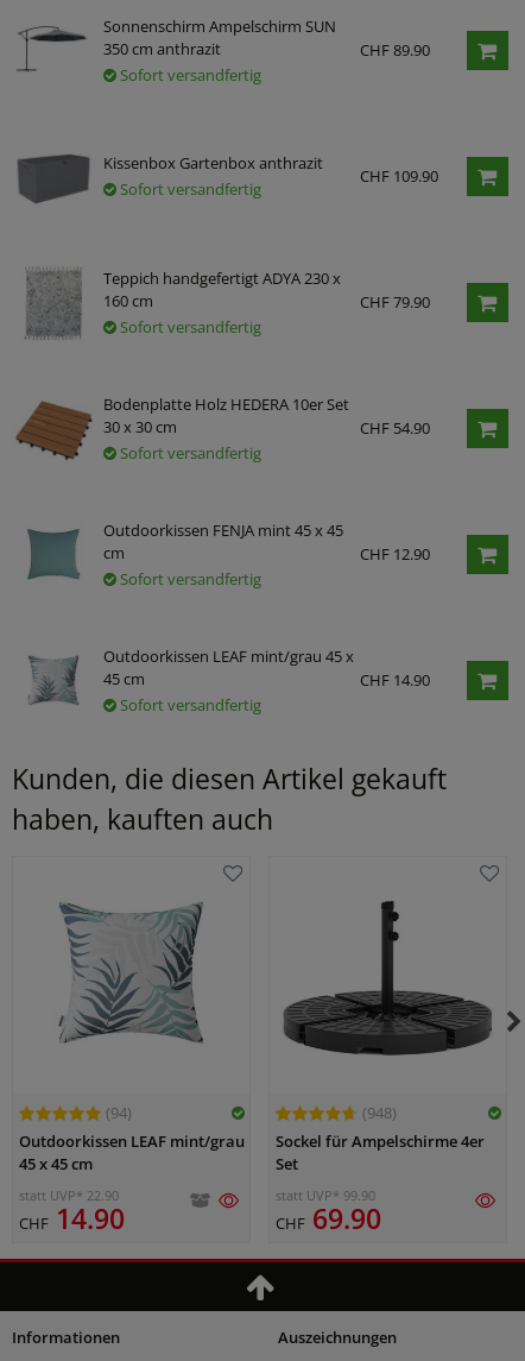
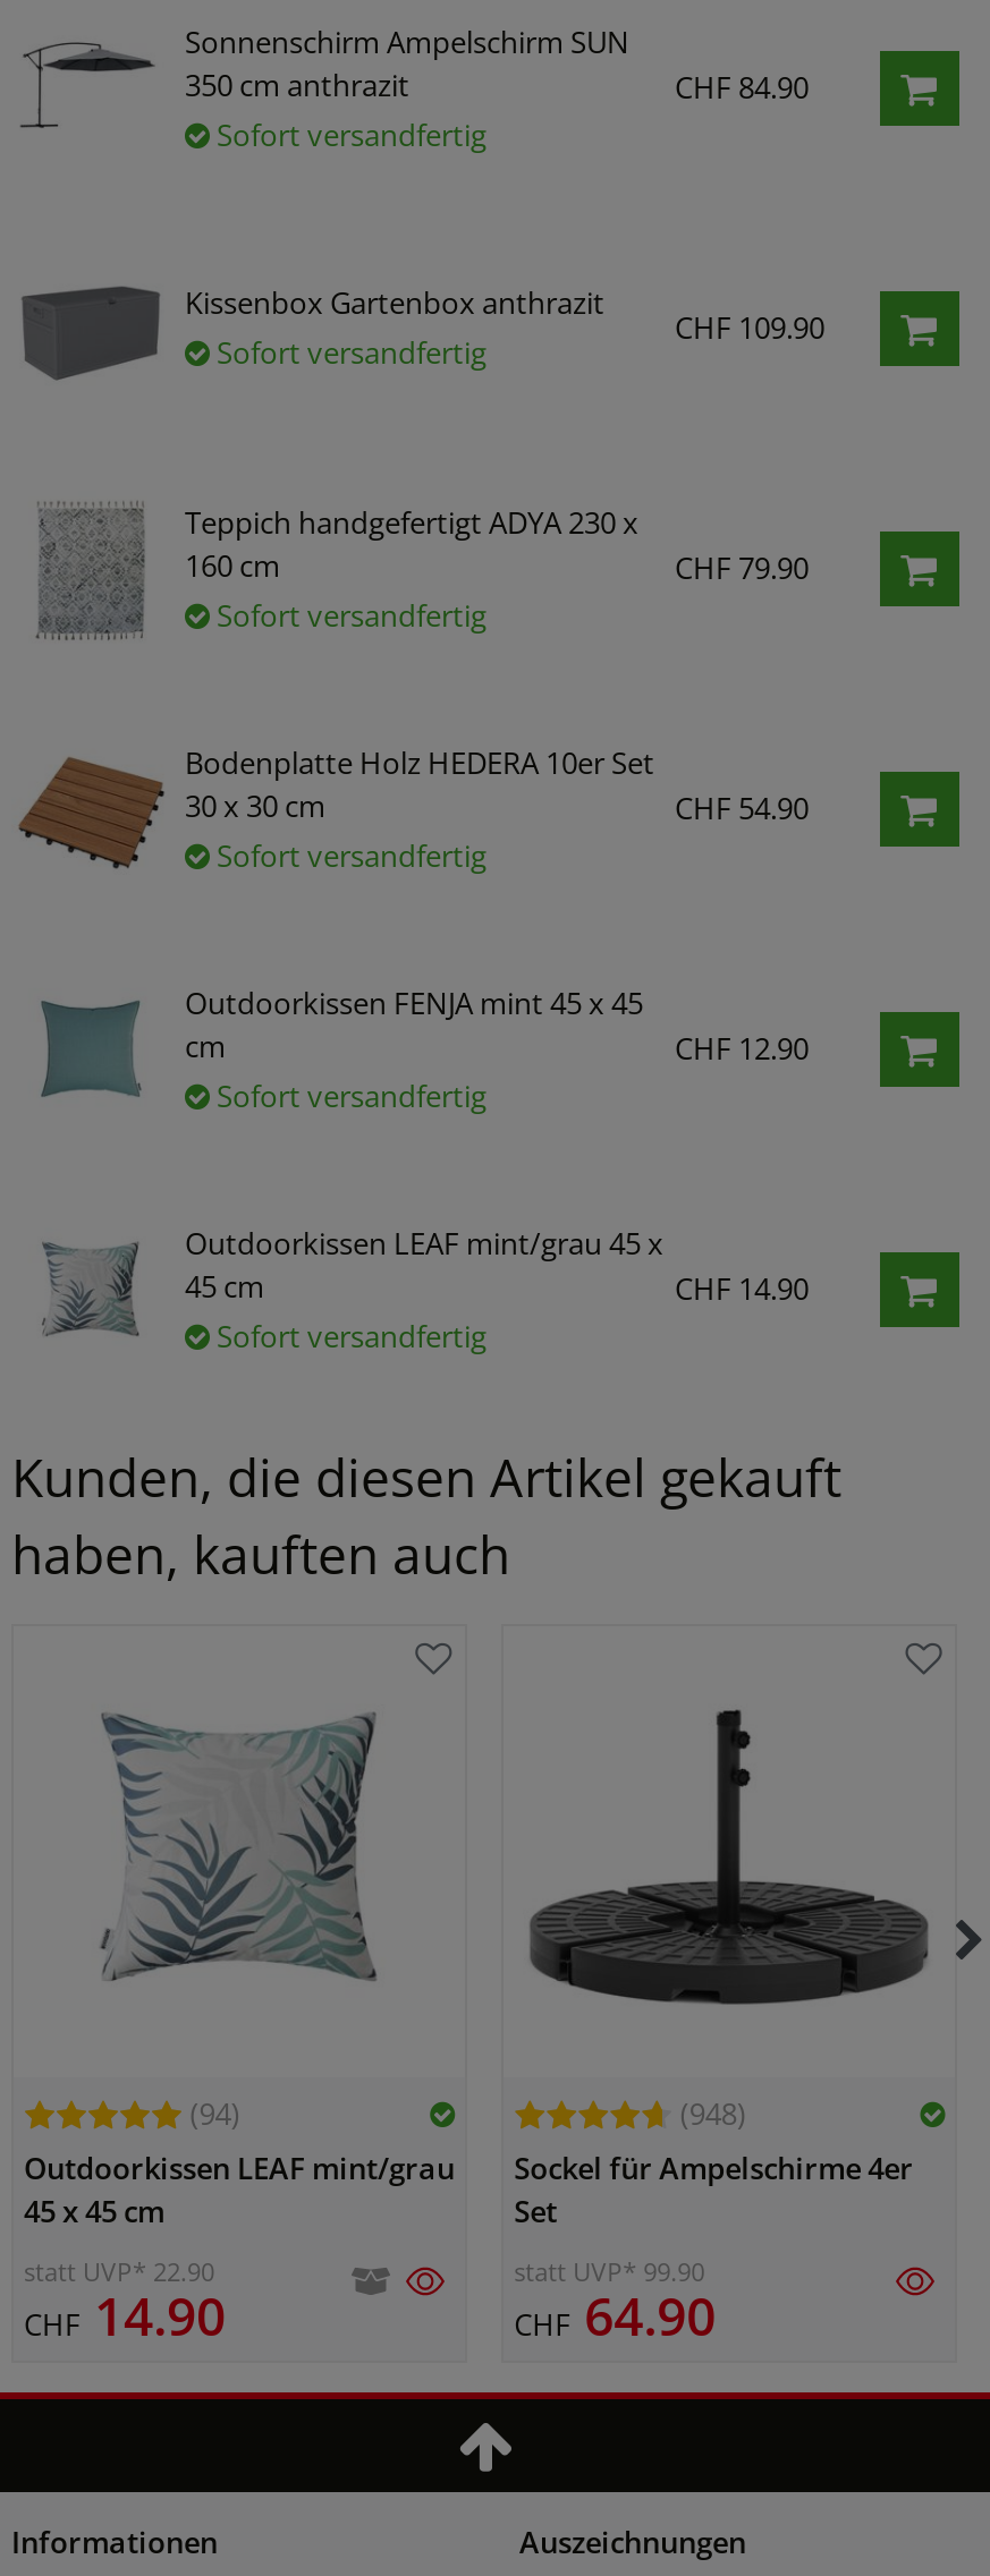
[359,39,429,61] CHF 89.90 -> [675,67,809,108] CHF 84.90
[275,1200,381,1237] CHF69.90 -> [514,2281,716,2351] CHF64.90

